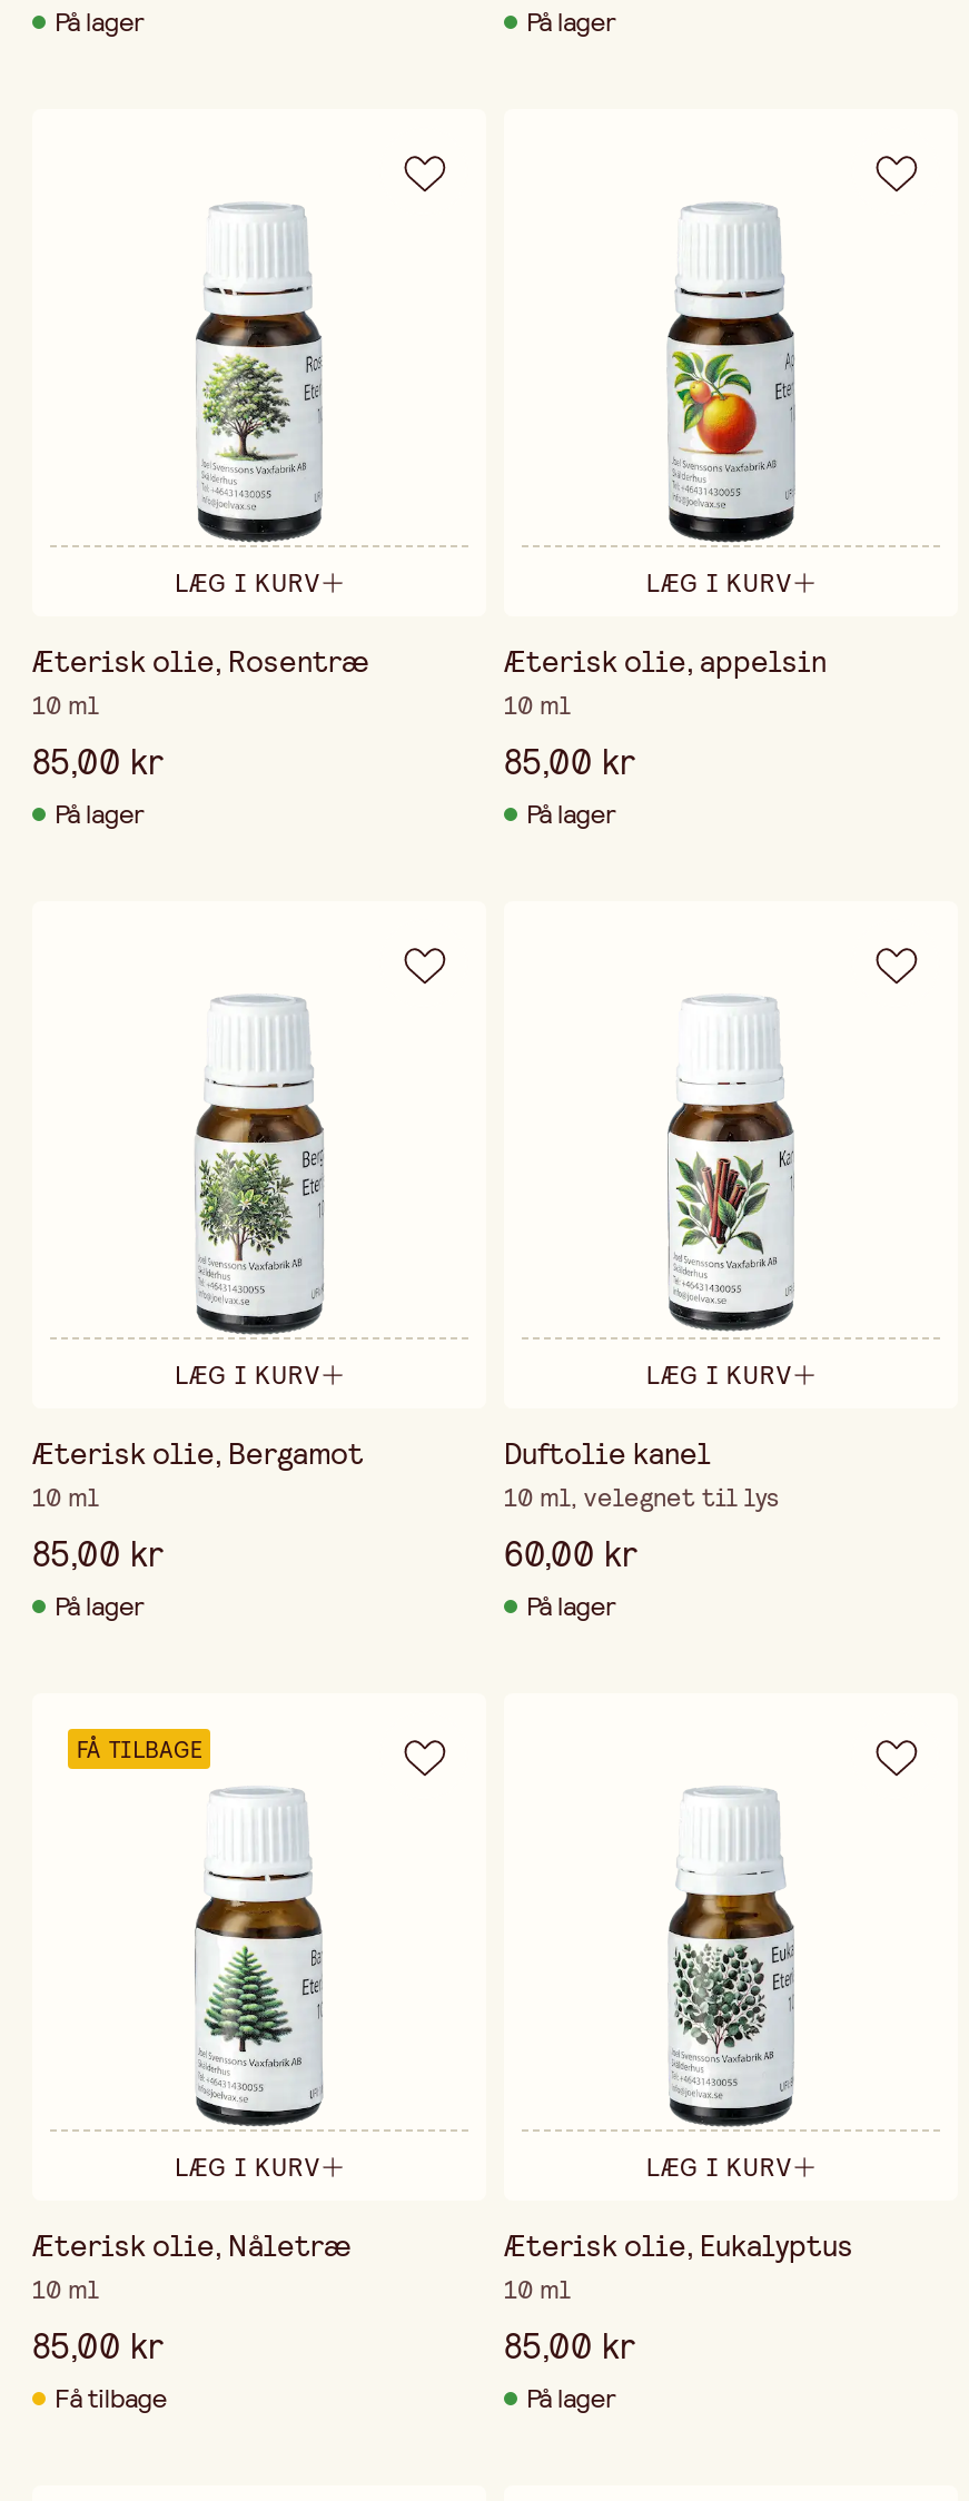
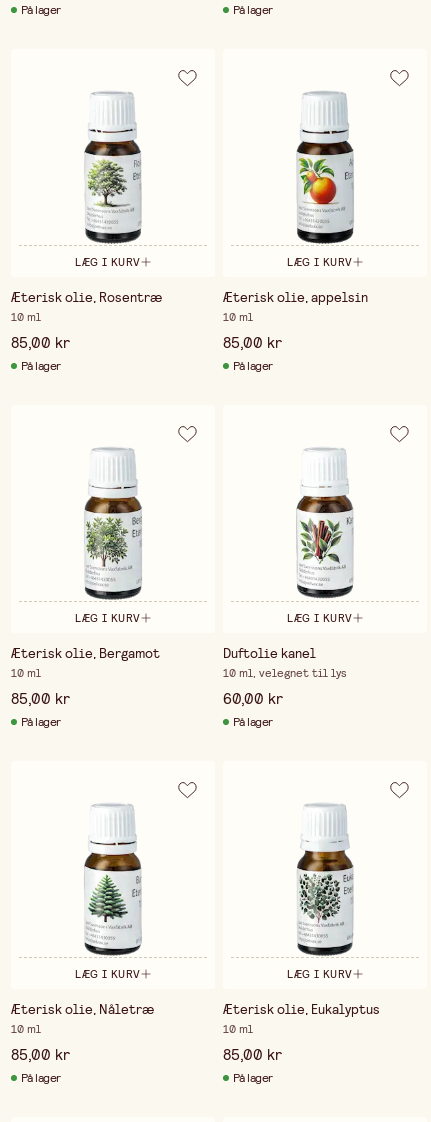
[77,1734,202,1765] FÅ TILBAGE -> none
[55,2381,167,2417] Få tilbage -> [21,1070,61,1086] På lager

